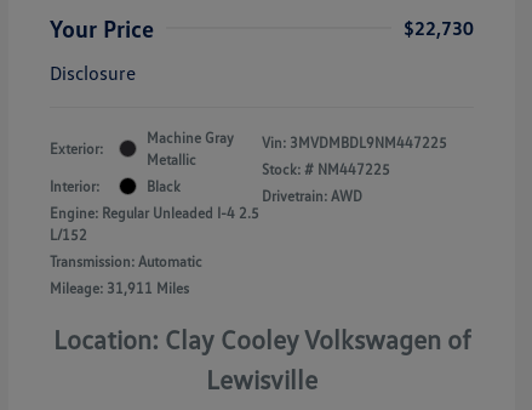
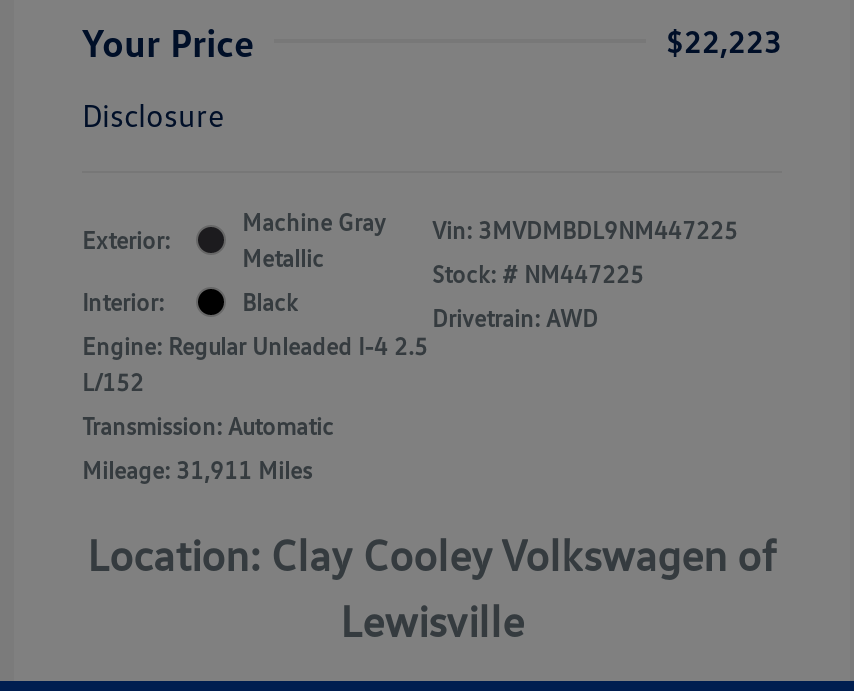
[404,16,474,40] $22,730 -> [666,21,782,61] $22,223

